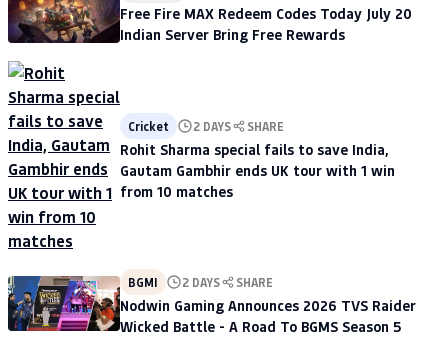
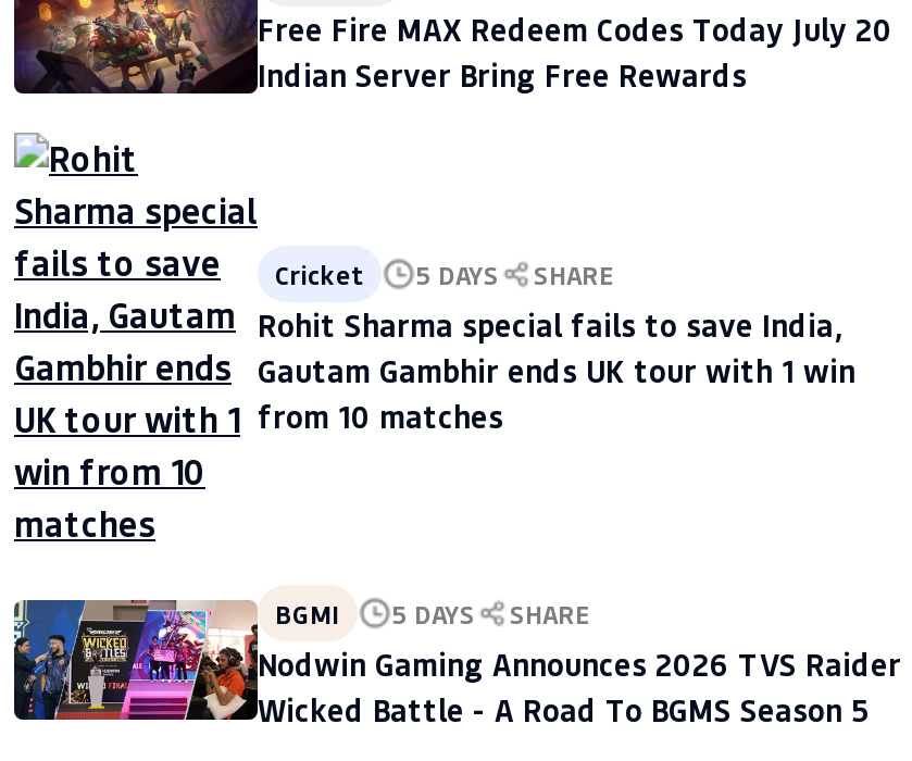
[128,118,284,134] Cricket 2 DAYS SHARE -> [275,257,614,291] Cricket 5 DAYS SHARE
[128,274,273,290] BGMI 2 DAYS SHARE -> [275,597,590,632] BGMI 5 DAYS SHARE

